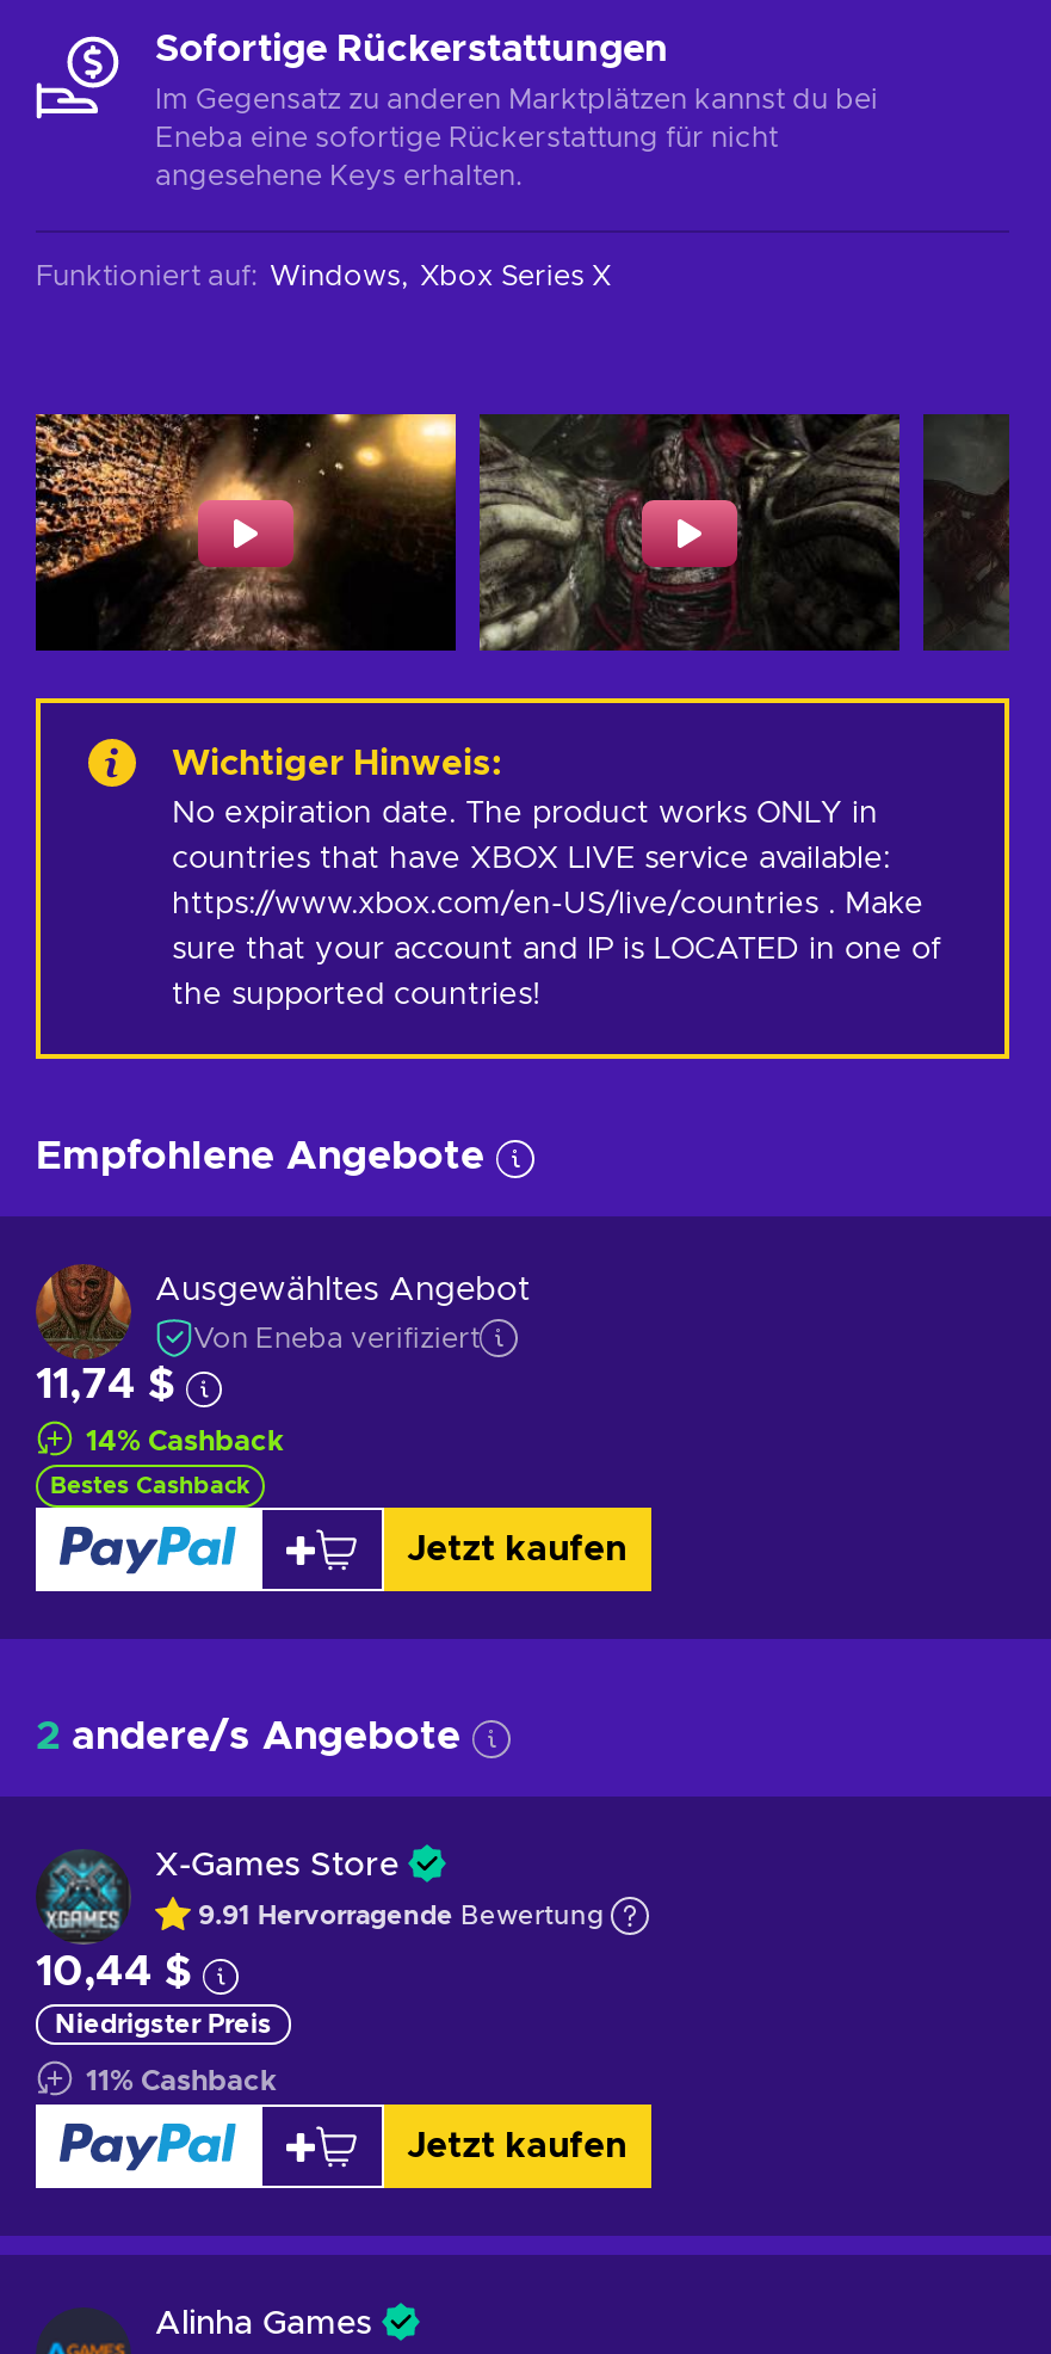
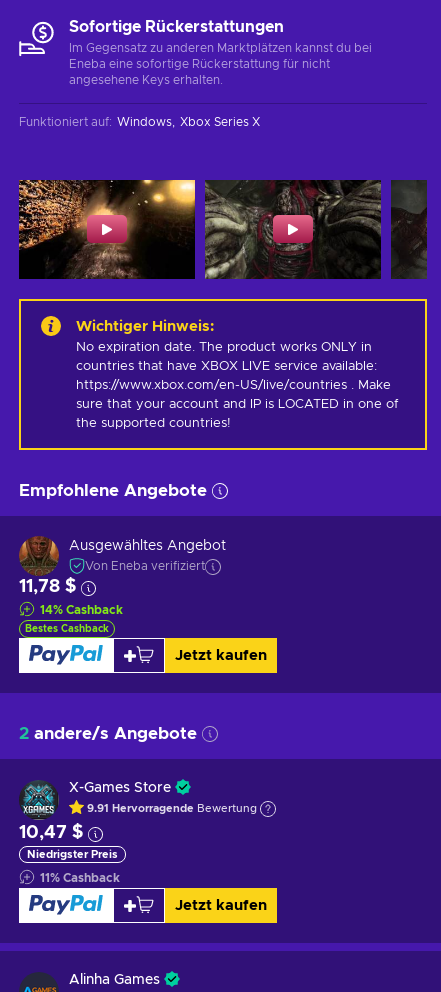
[36,1365,174,1408] 11,74 $ -> [19,578,76,596] 11,78 $
[36,1952,191,1995] 10,44 $ -> [19,824,83,842] 10,47 $

